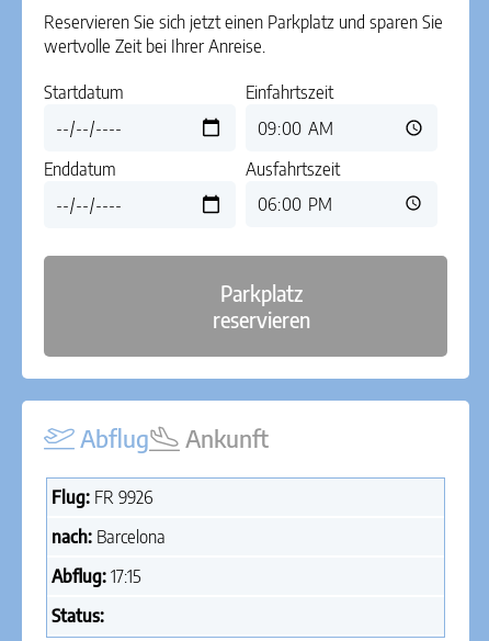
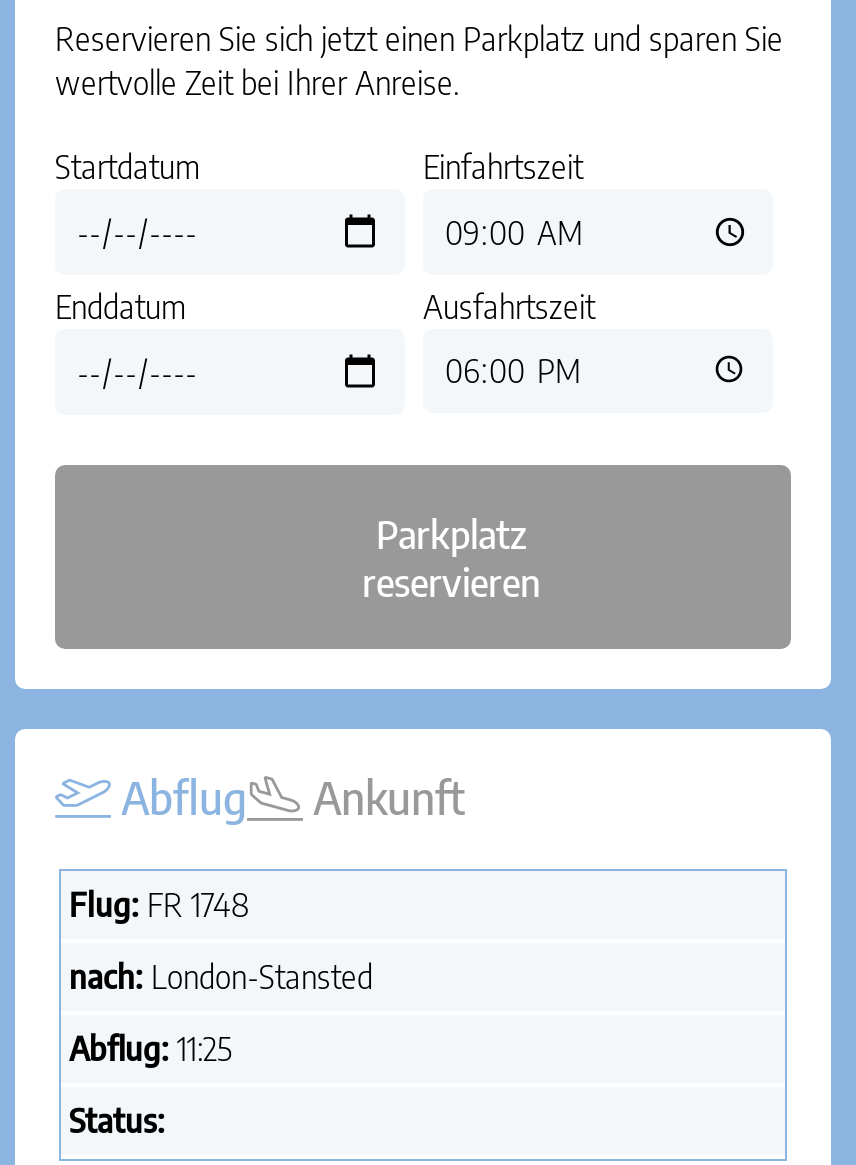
[52,486,152,508] Flug: FR 9926 -> [69,885,249,925] Flug: FR 1748
[52,526,166,548] nach: Barcelona -> [69,957,373,997] nach: London-Stansted
[52,565,141,587] Abflug: 17:15 -> [69,1029,233,1069] Abflug: 11:25

